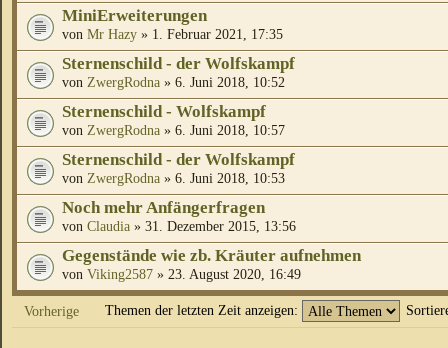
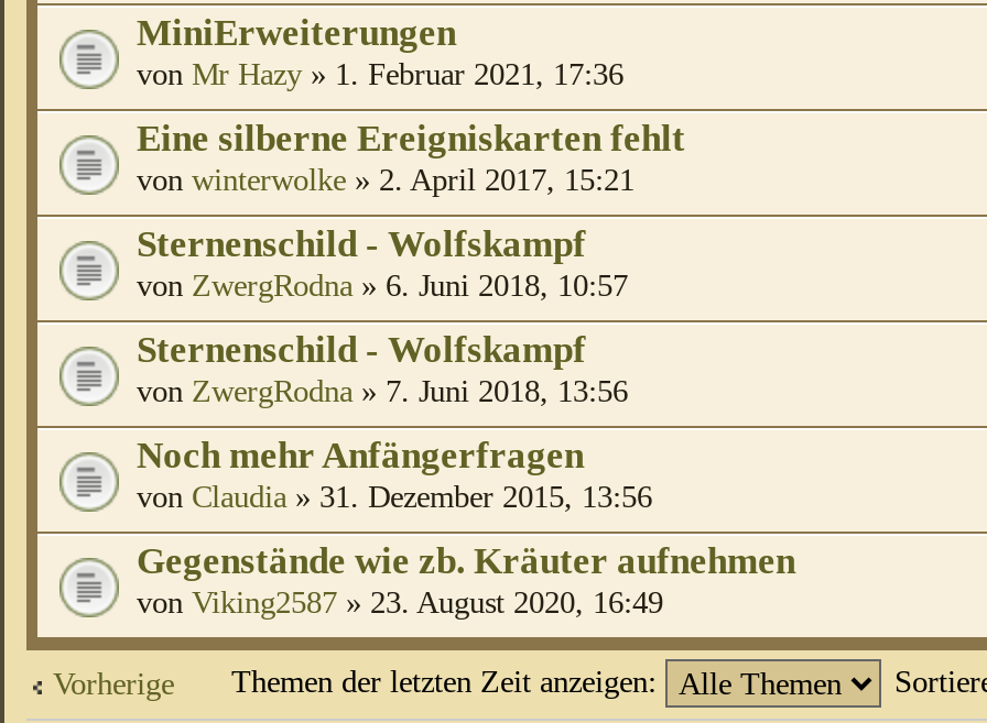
[62,26,283,42] von Mr Hazy» 1. Februar 2021, 17:35 -> [137,57,623,92] von Mr Hazy» 1. Februar 2021, 17:36
[62,54,295,90] Sternenschild - der Wolfskampf | von ZwergRodna» 6. Juni 2018, 10:52 -> [137,119,685,198] Eine silberne Ereigniskarten fehlt | von winterwolke» 2. April 2017, 15:21
[62,150,295,186] Sternenschild - der Wolfskampf | von ZwergRodna» 6. Juni 2018, 10:53 -> [137,330,628,409] Sternenschild - Wolfskampf | von ZwergRodna» 7. Juni 2018, 13:56

